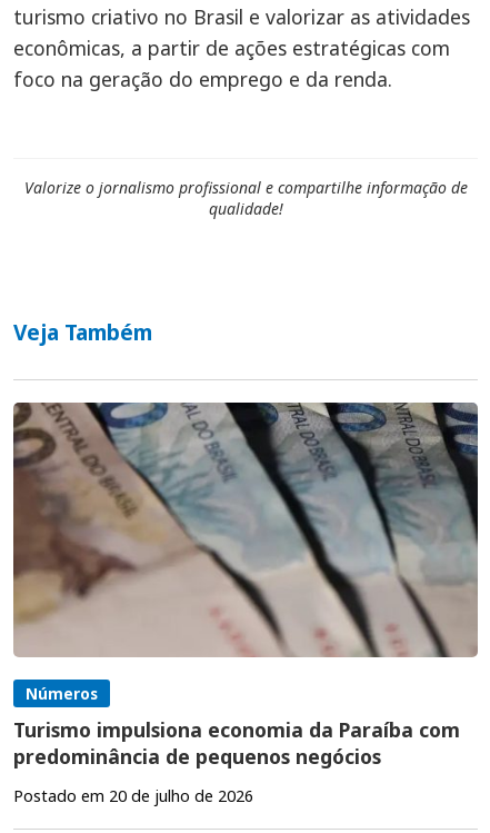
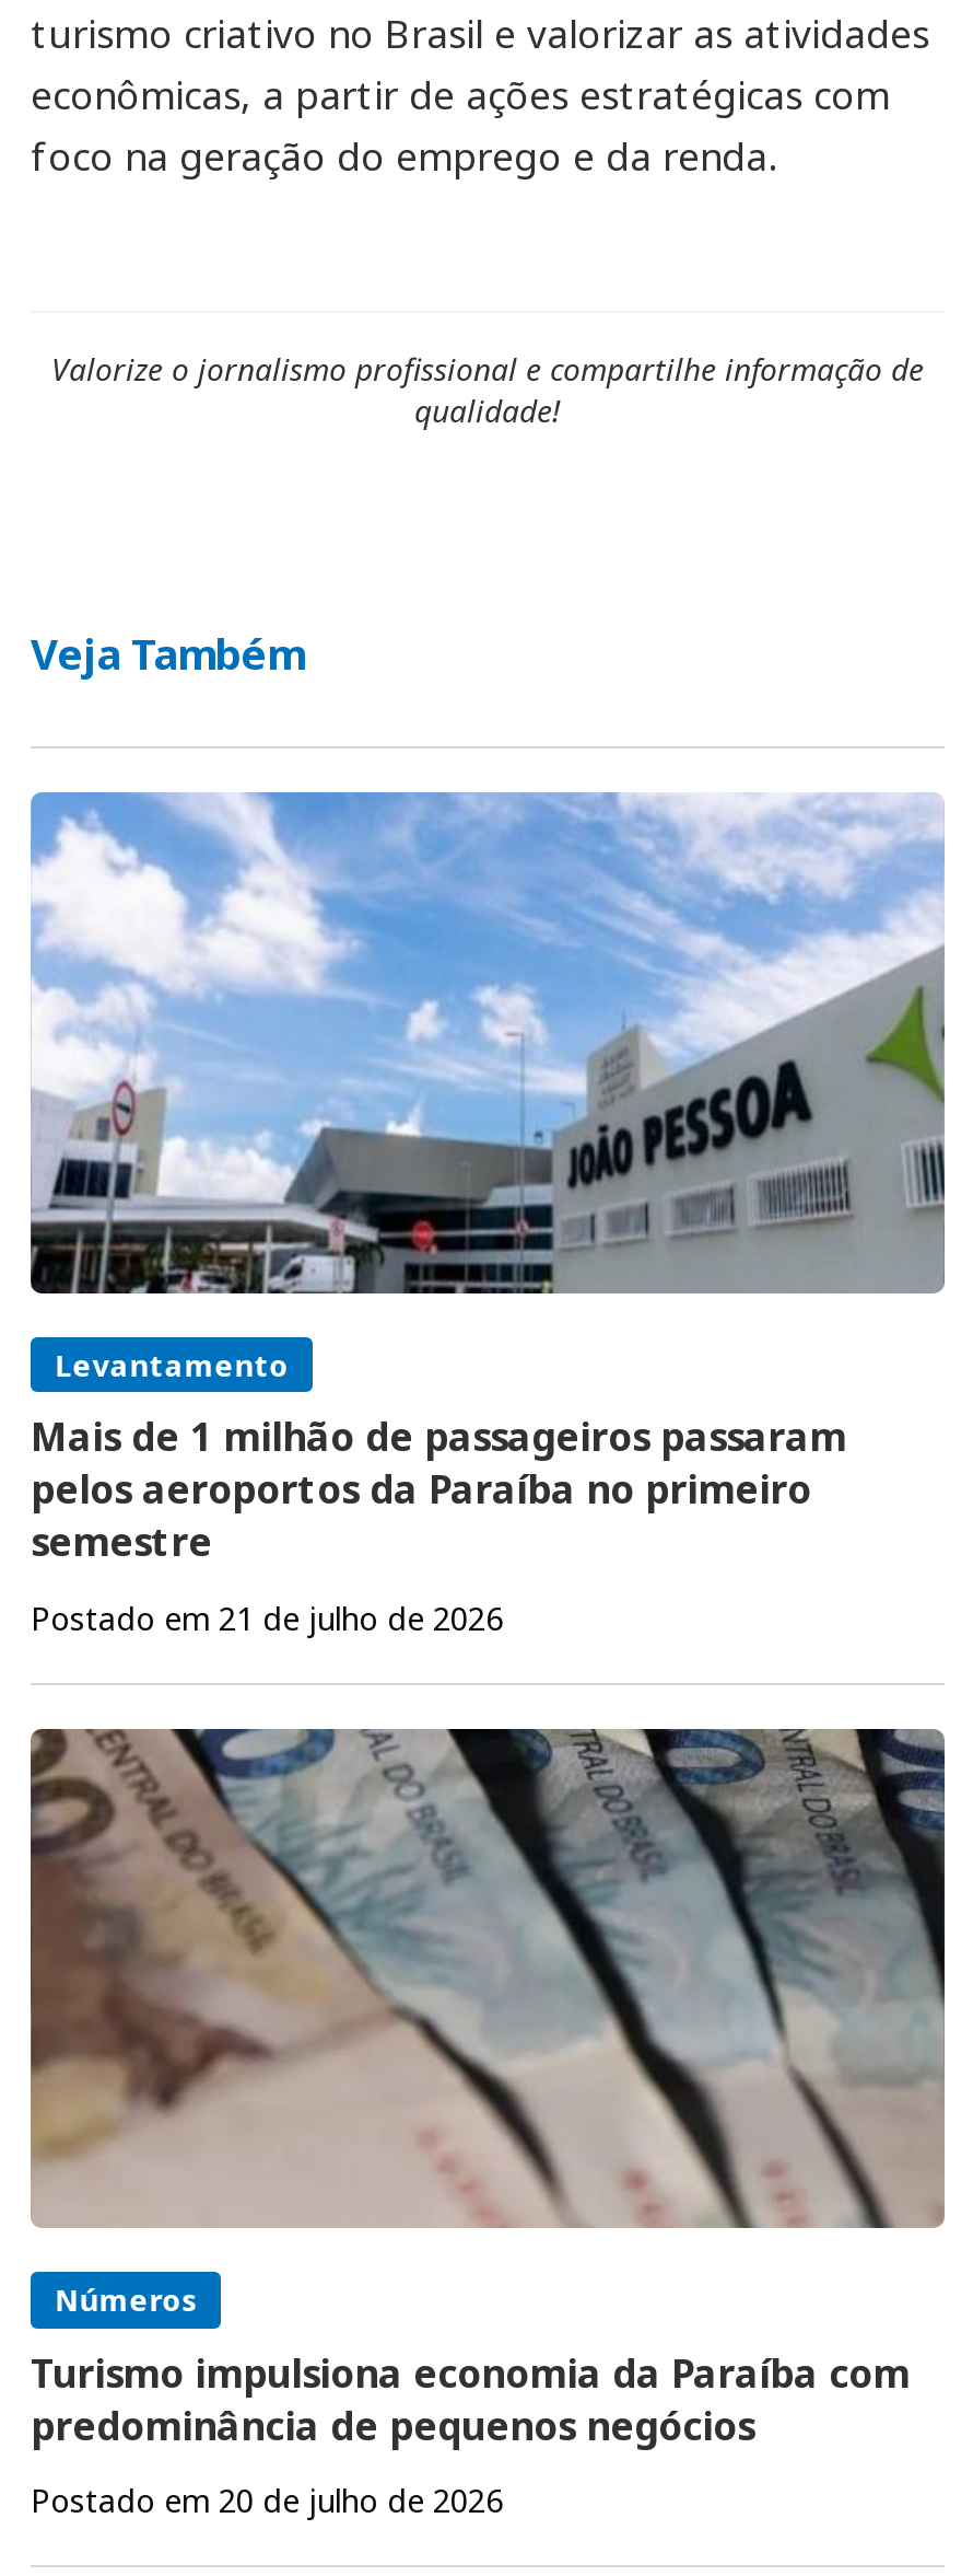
none -> [28,790,947,1638] [image] | Levantamento | Mais de 1 milhão de passageiros passaram | pelos aeroportos da Paraíba no primeiro | semestre | Postado em 21 de julho de 2026

